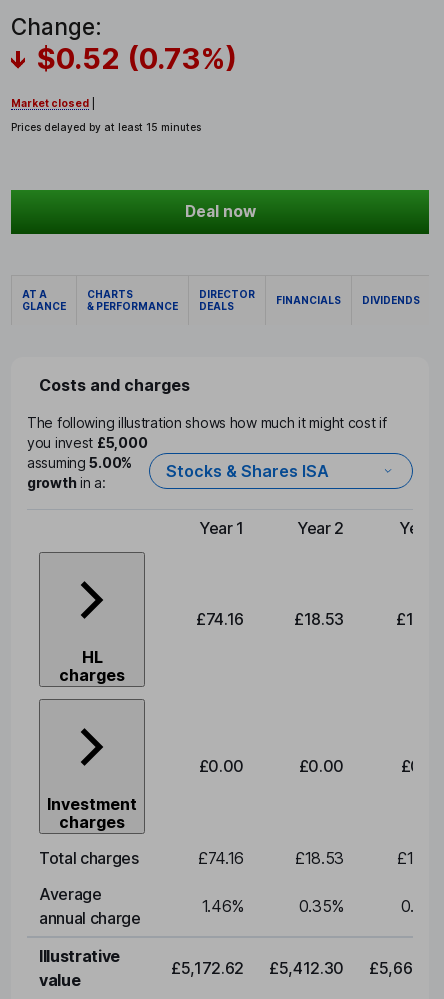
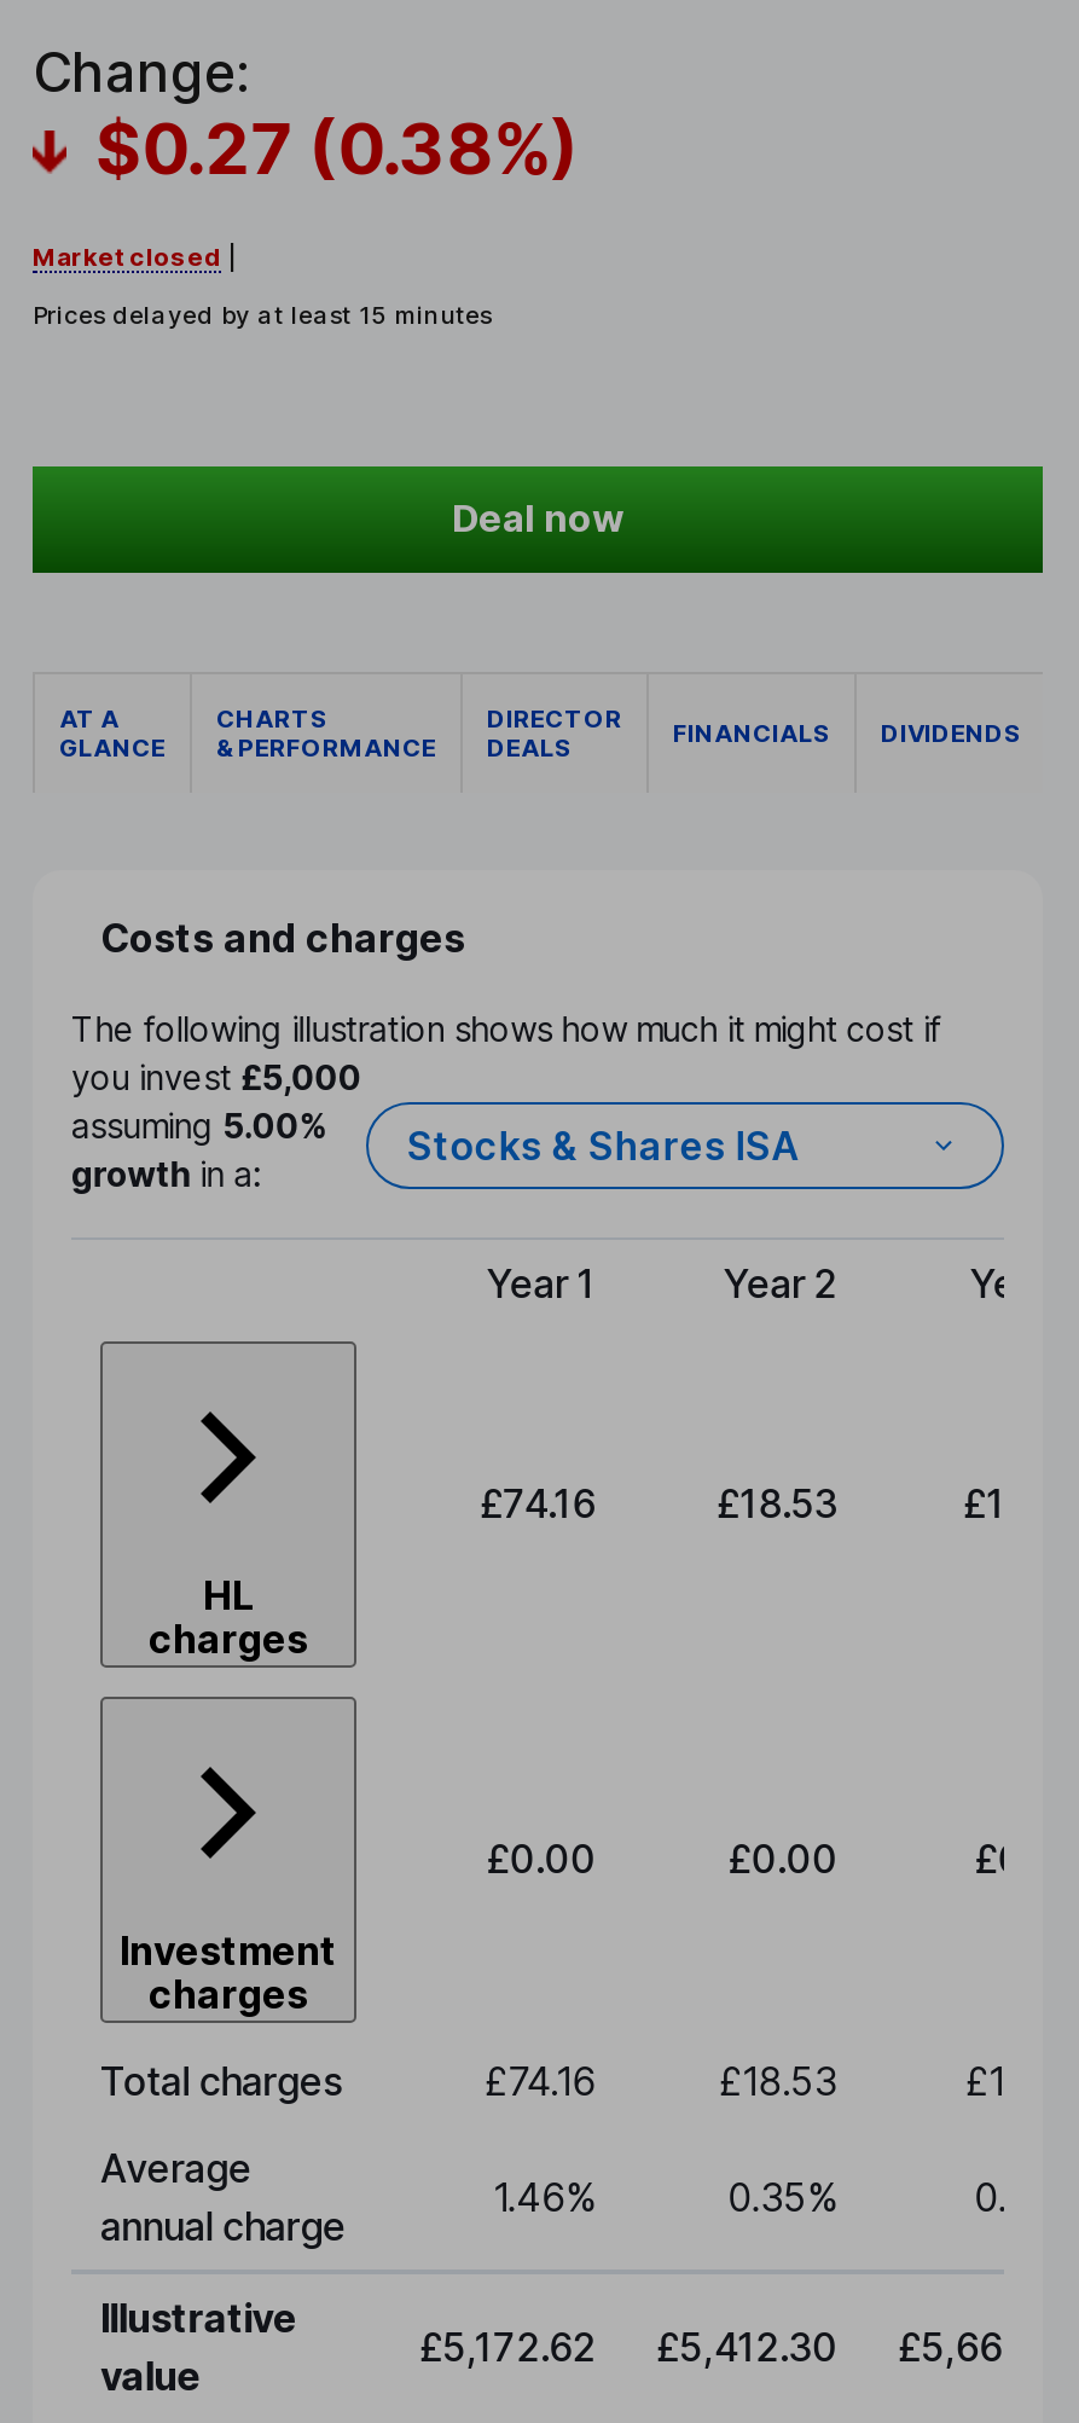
[37,41,237,76] $0.52 (0.73%) -> [96,107,579,191] $0.27 (0.38%)

